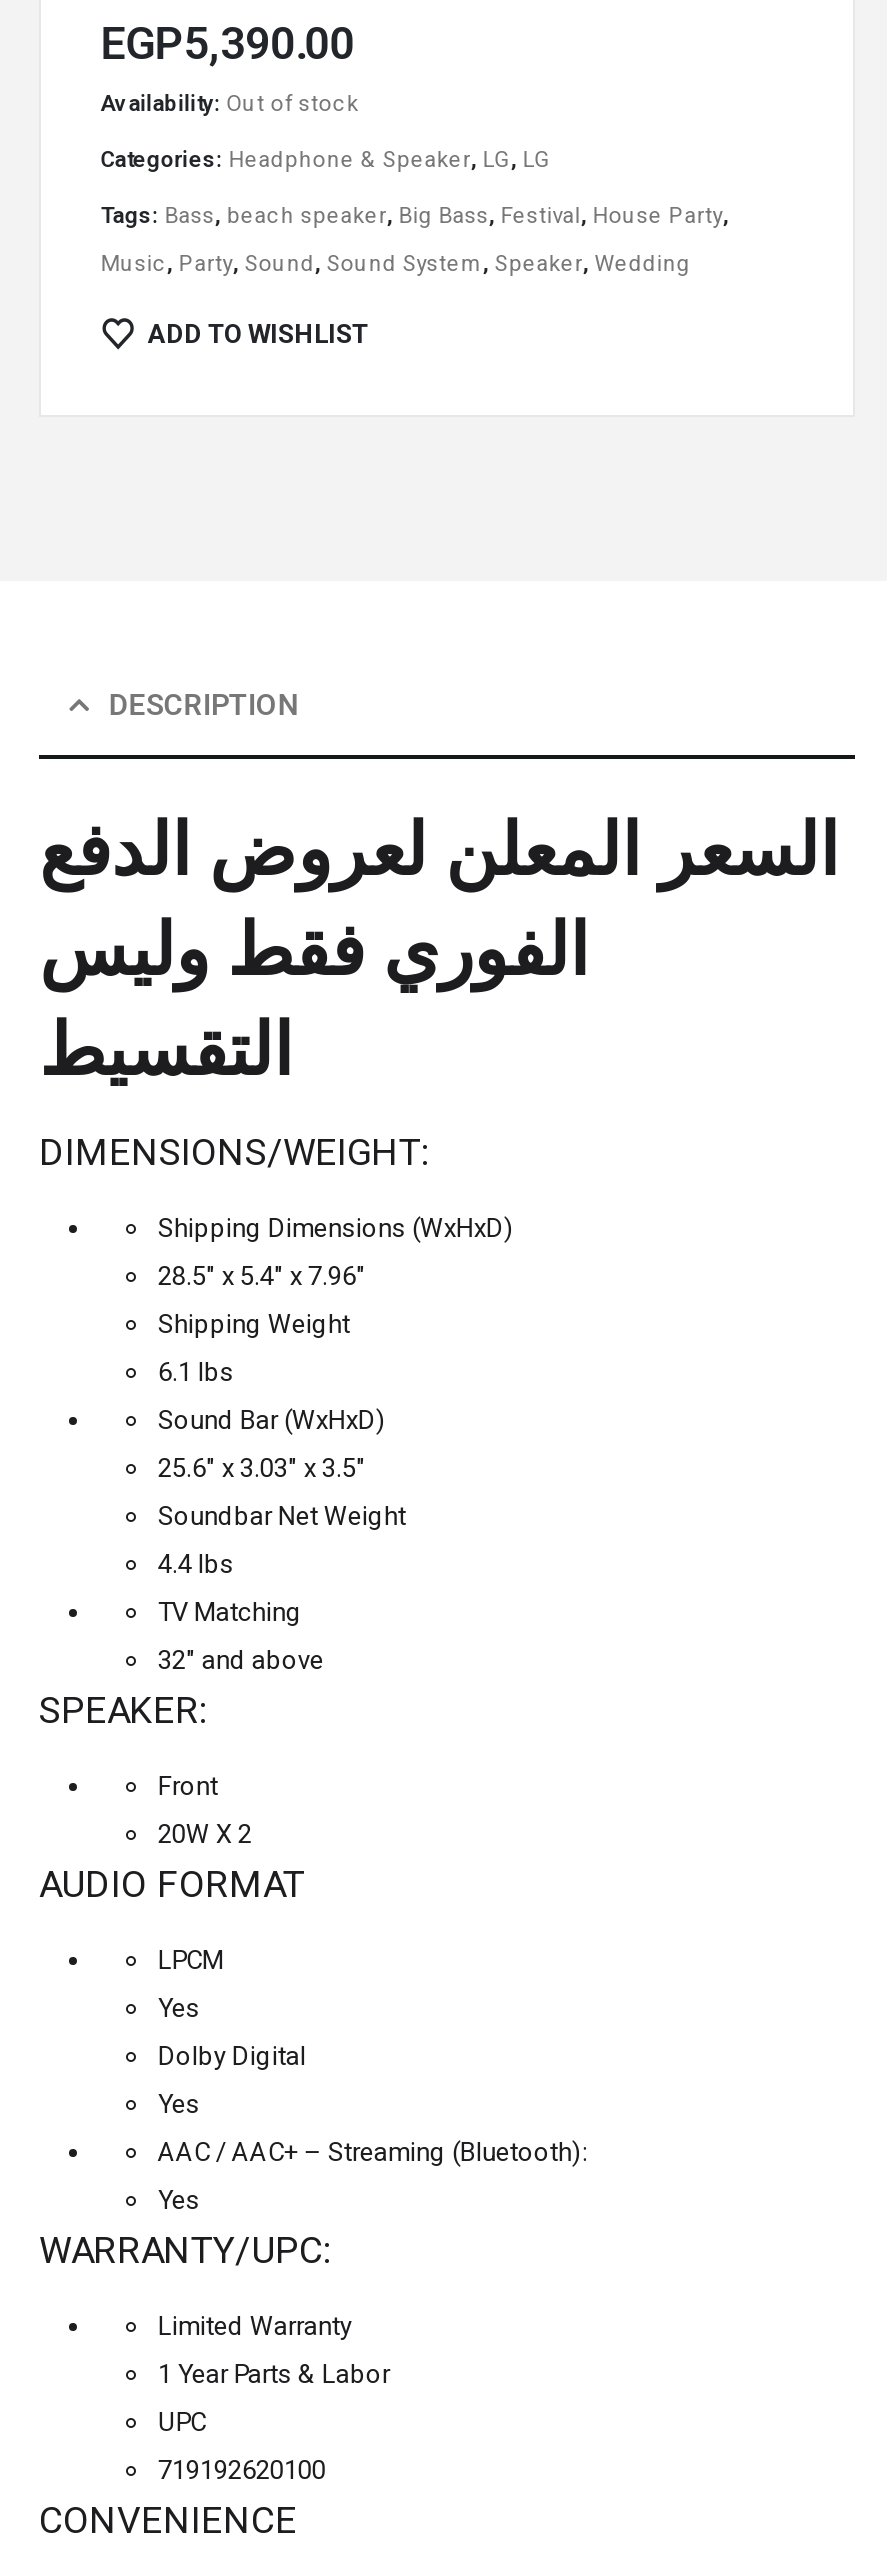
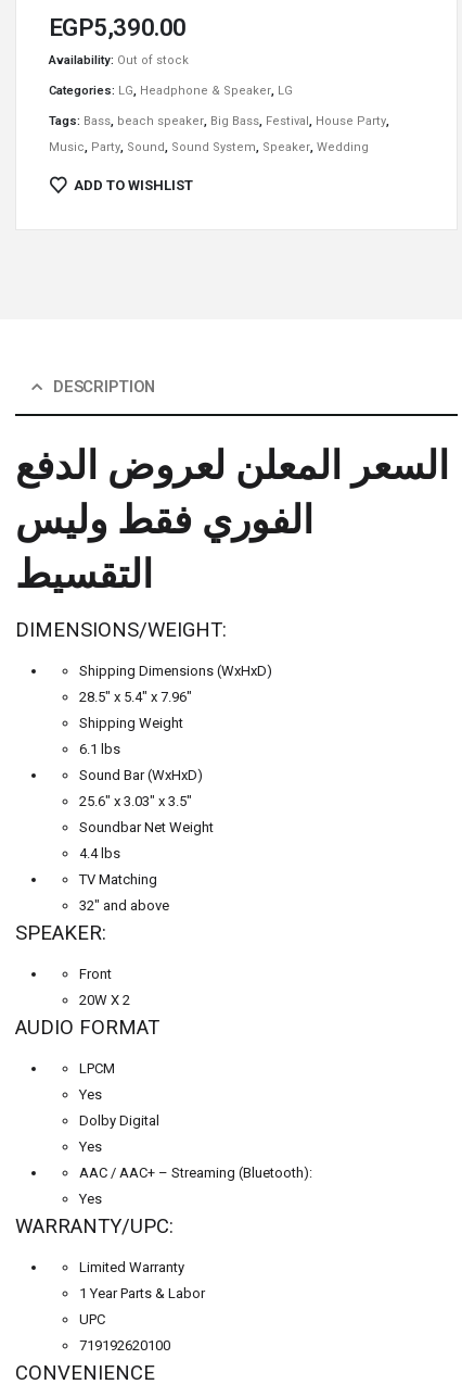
[100,147,550,173] Categories: Headphone & Speaker, LG, LG -> [48,84,292,98] Categories: LG, Headphone & Speaker, LG

